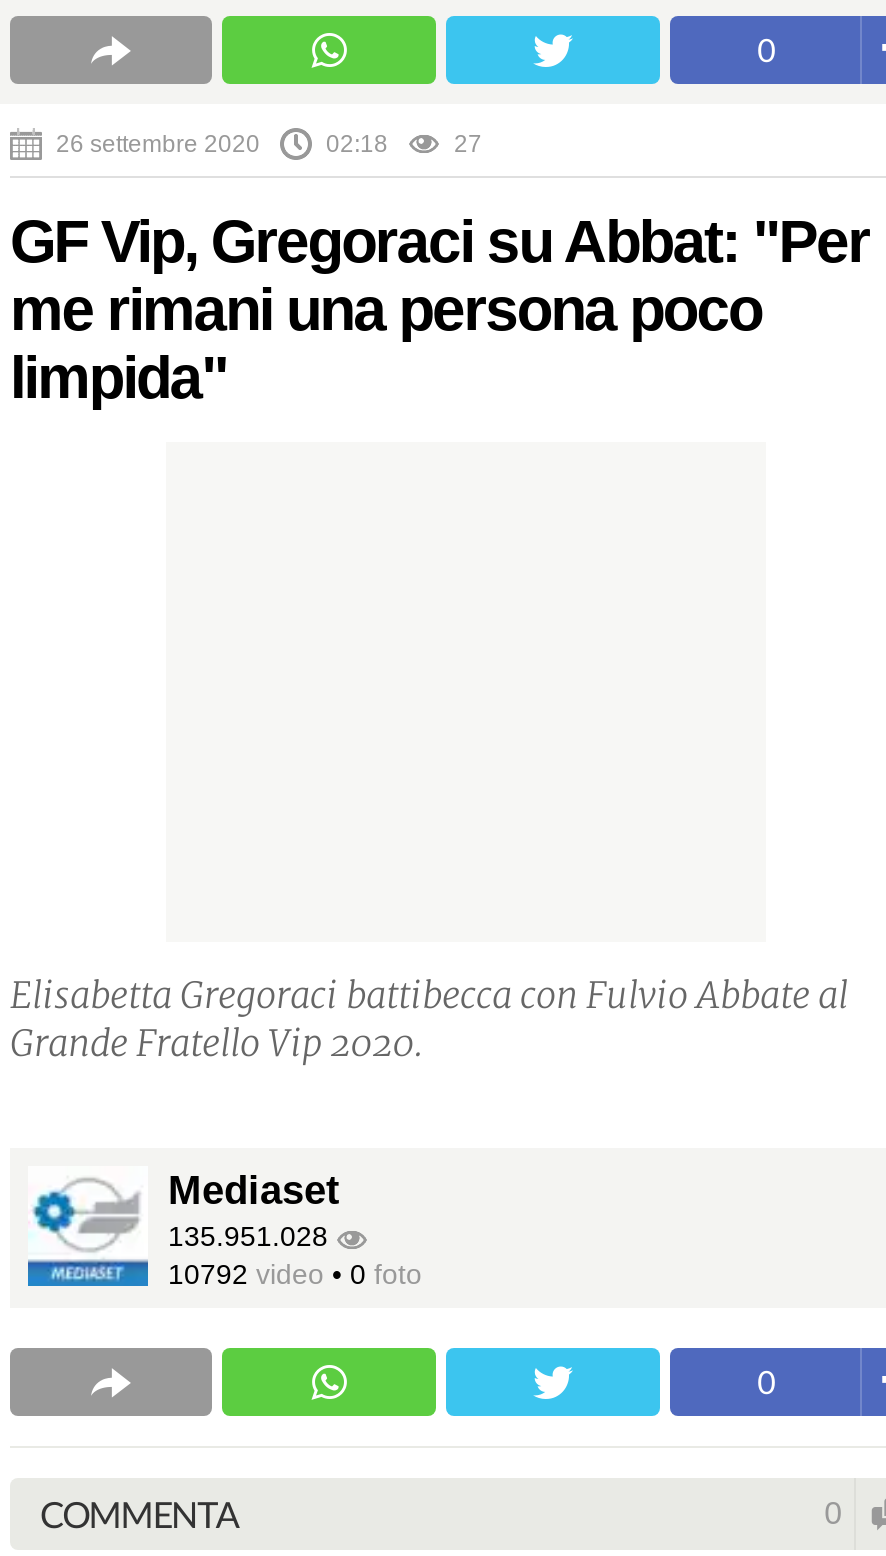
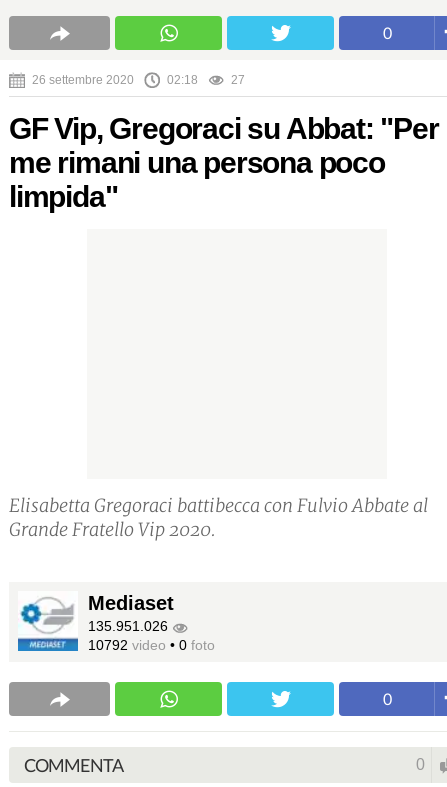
[168,1221,328,1253] 135.951.028 -> [88,618,168,634] 135.951.026

